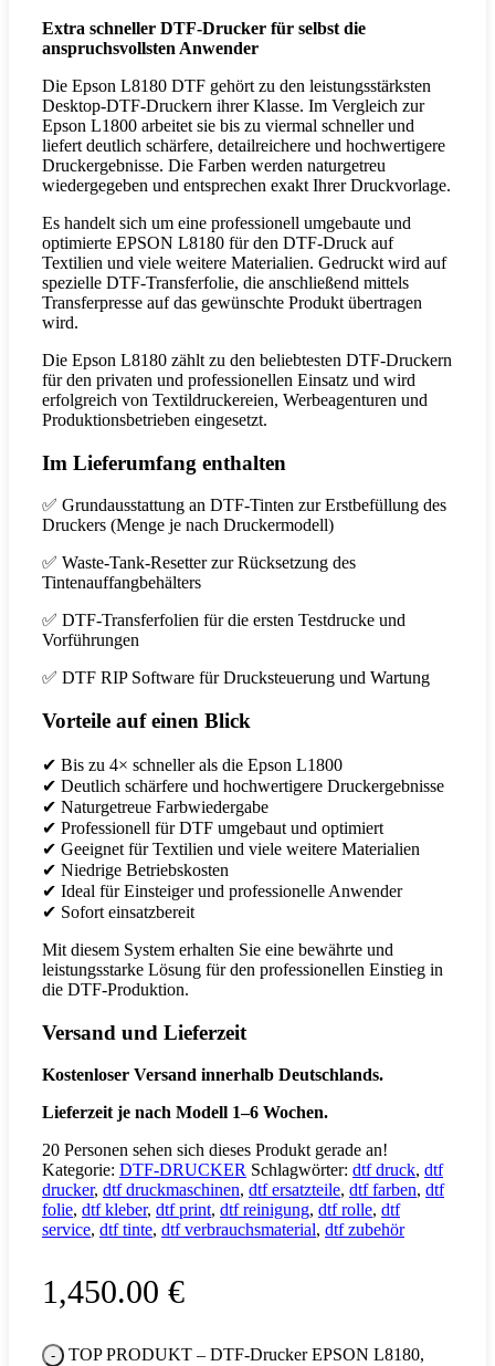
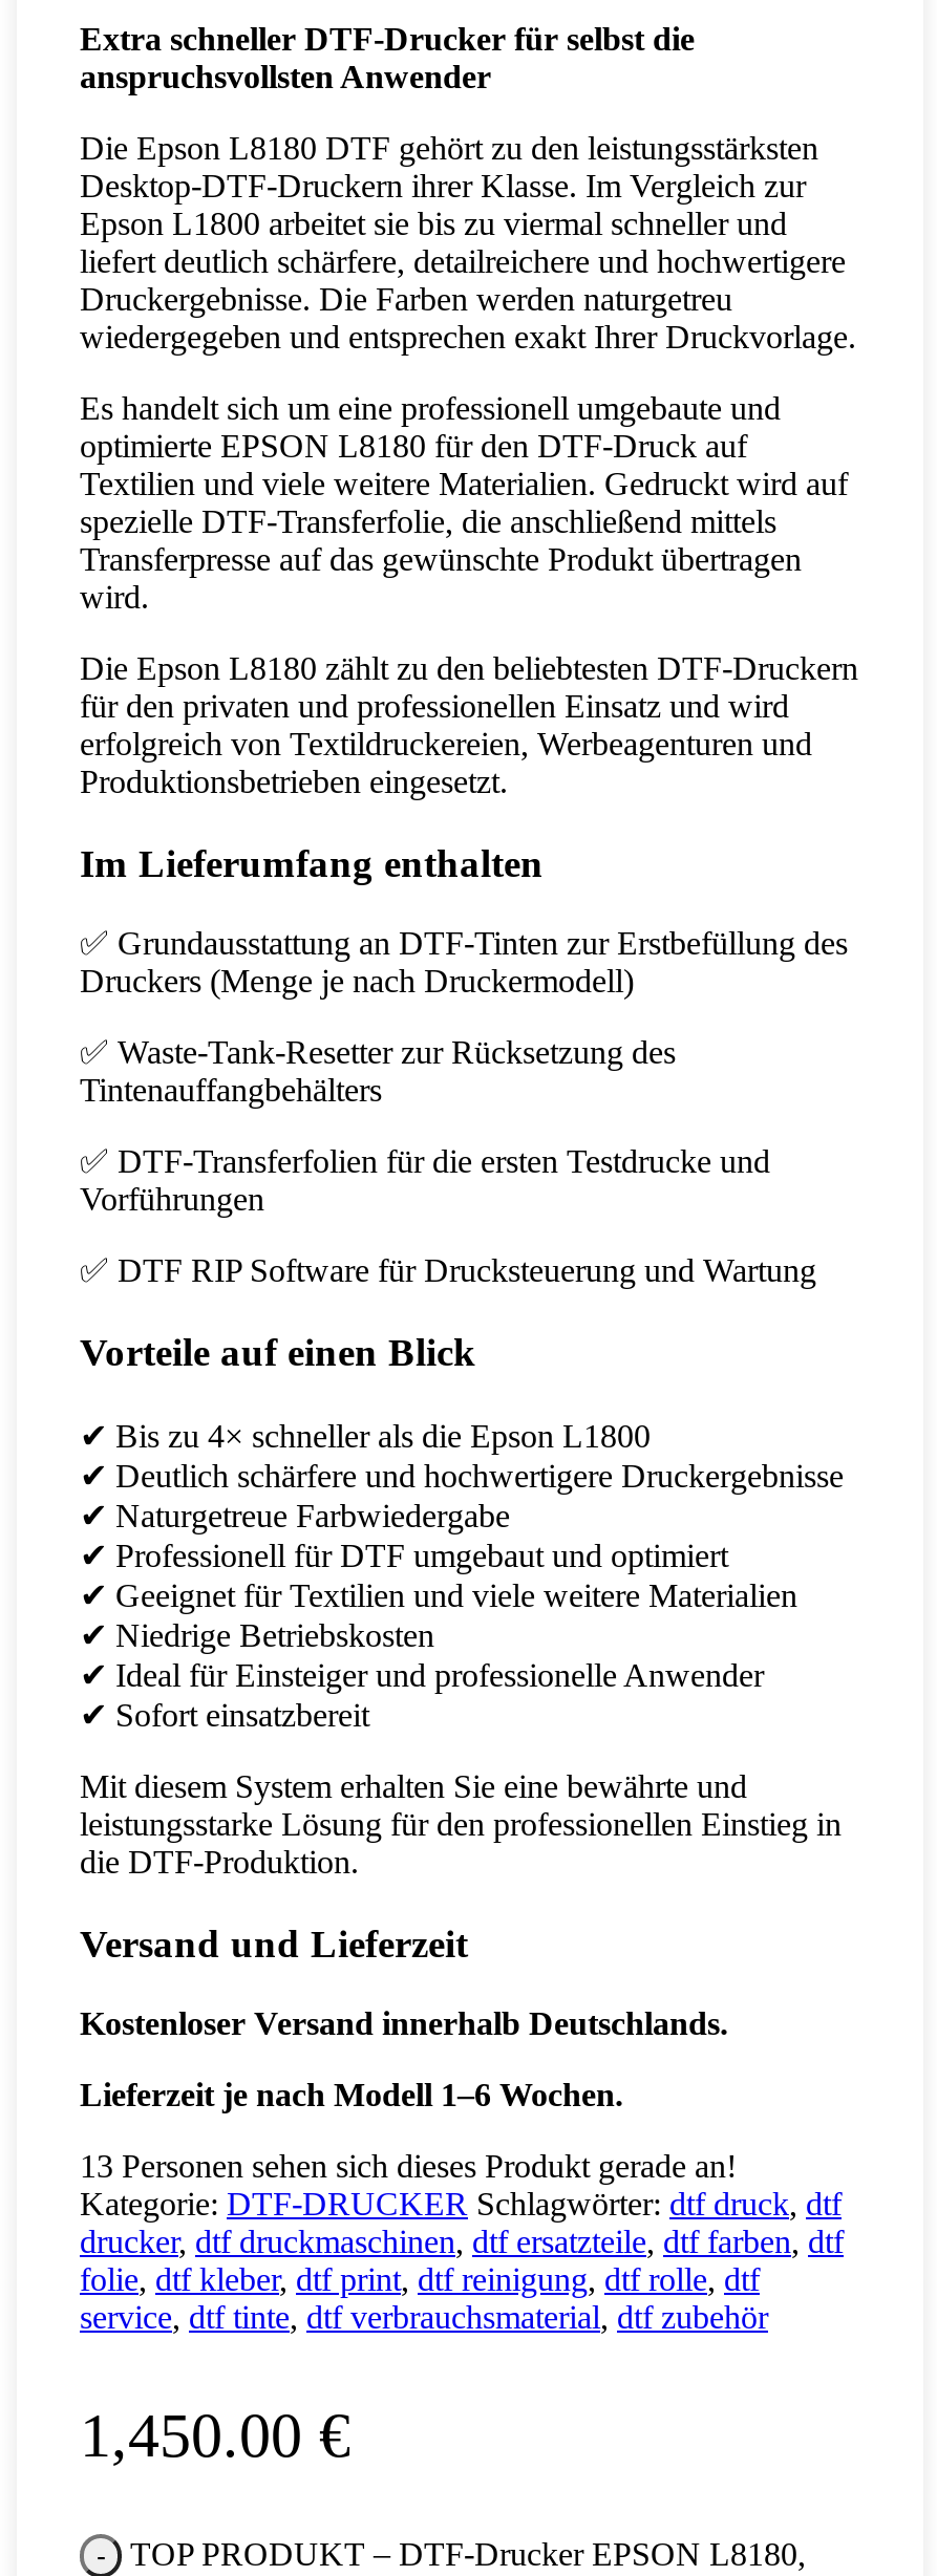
[42,1141,388,1159] 20 Personen sehen sich dieses Produkt gerade an! -> [80,2149,737,2184] 13 Personen sehen sich dieses Produkt gerade an!

